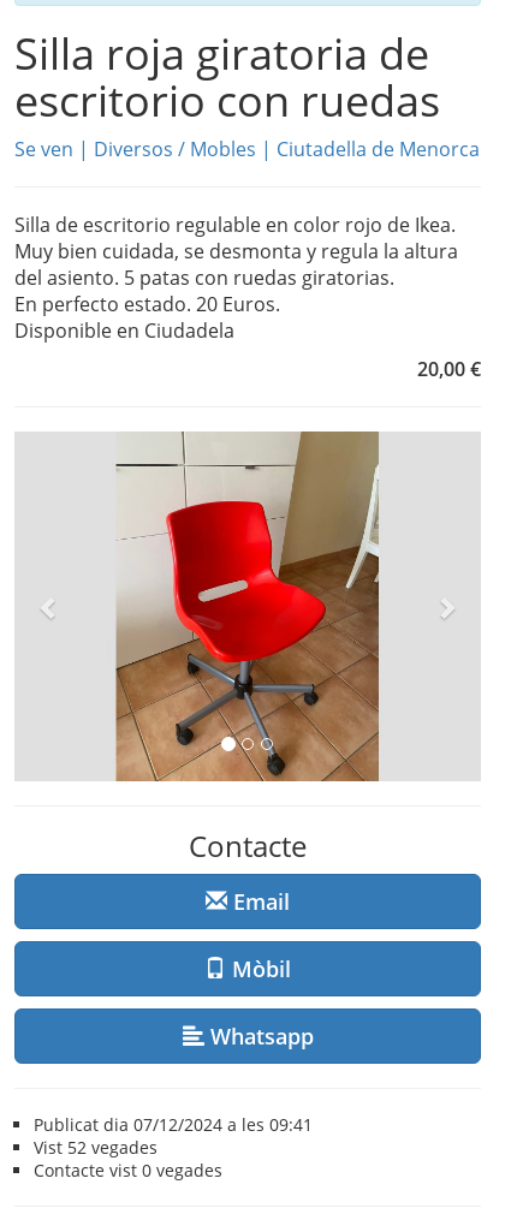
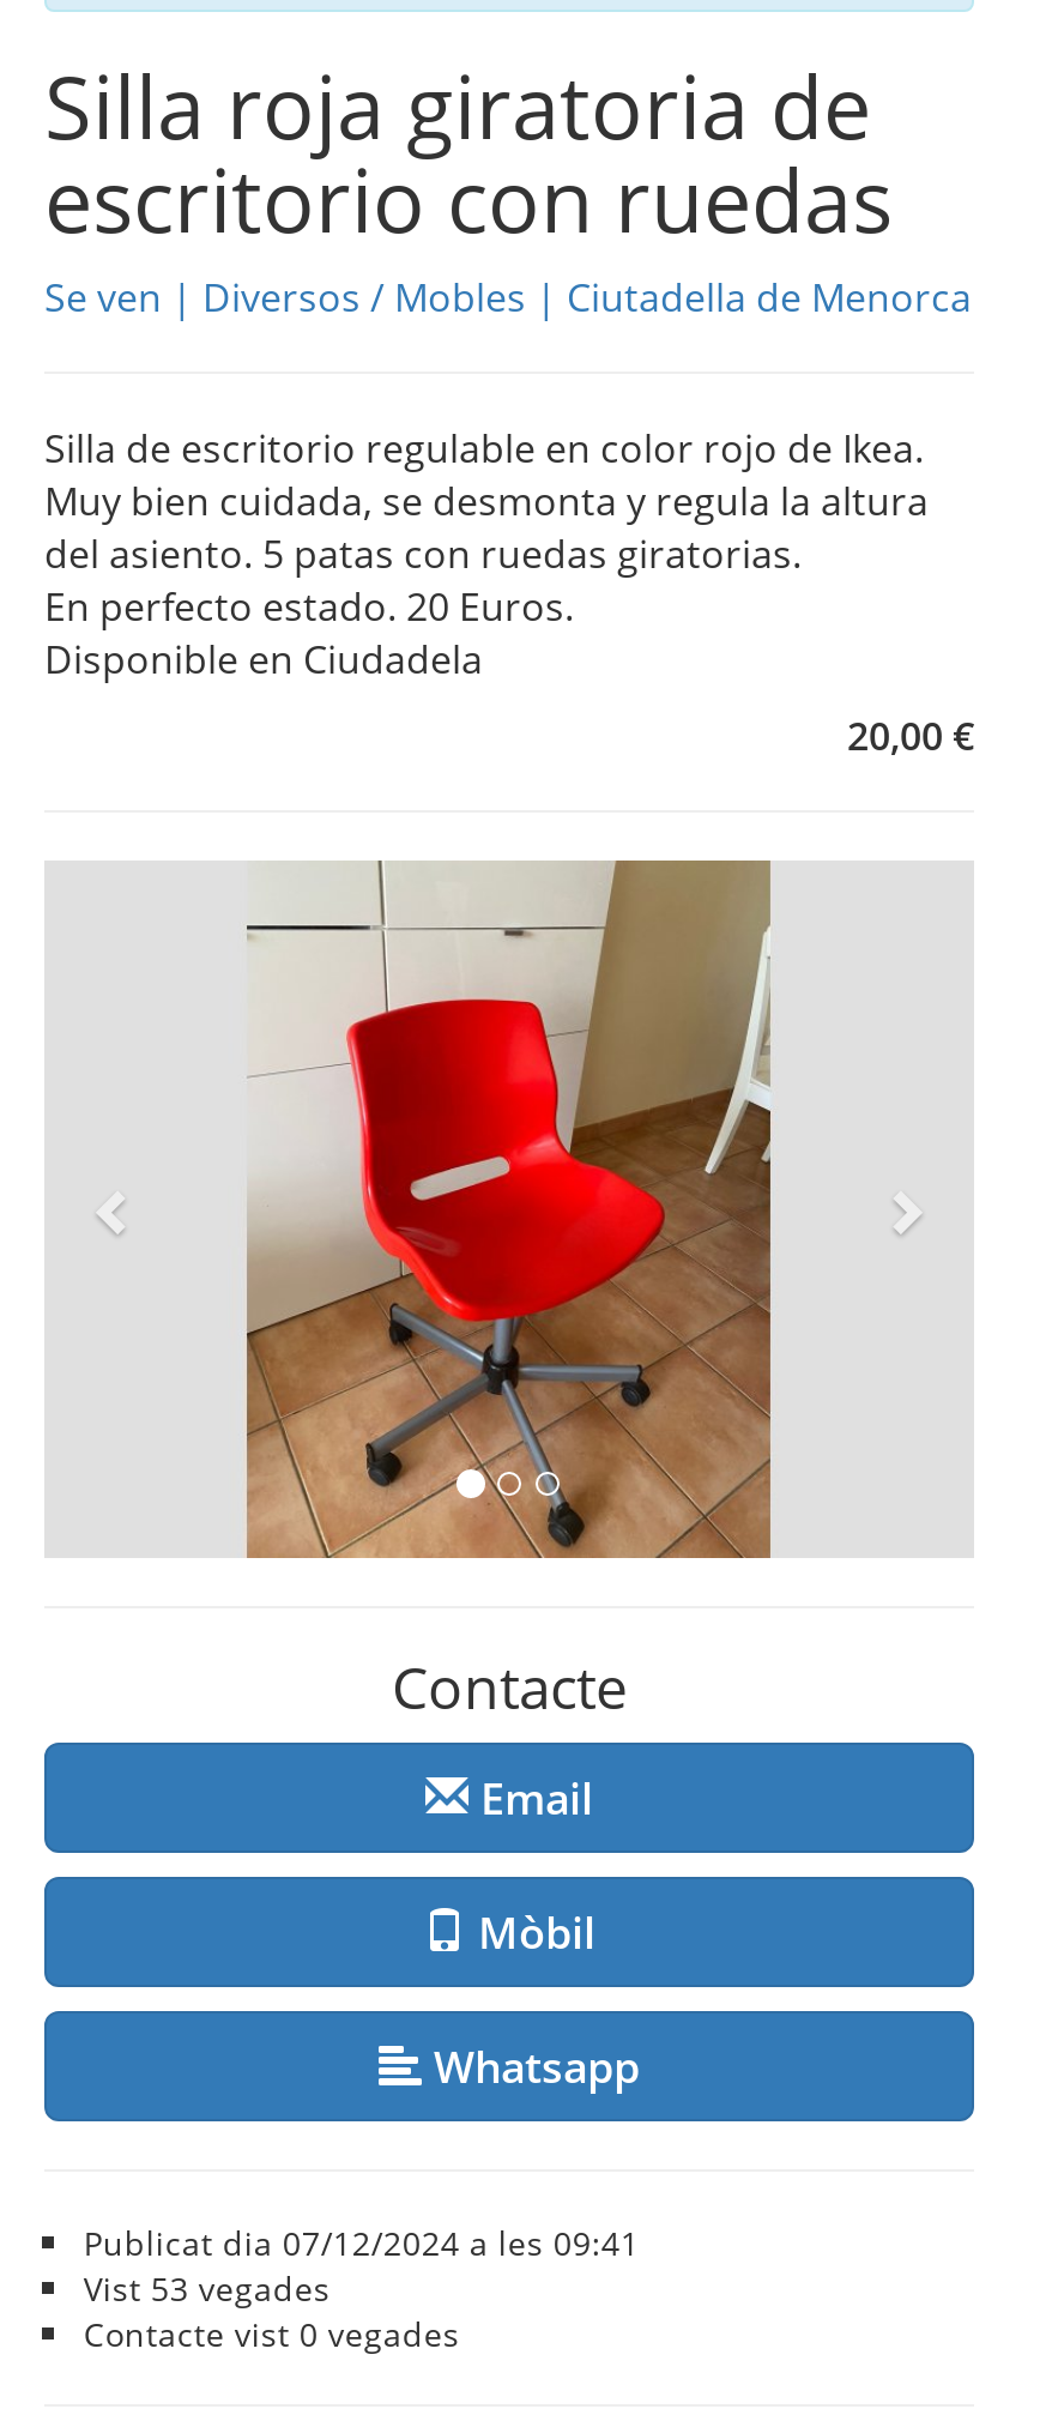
[34,1136,158,1159] Vist 52 vegades -> [83,2266,330,2311] Vist 53 vegades

